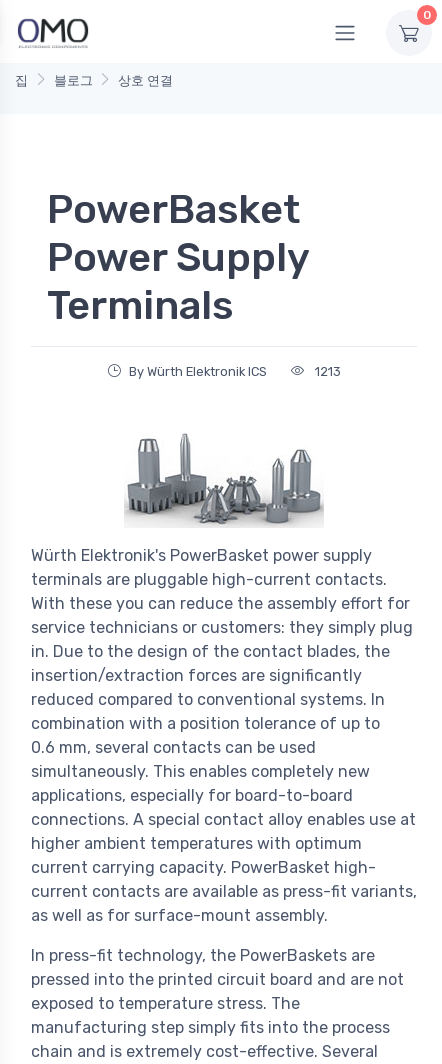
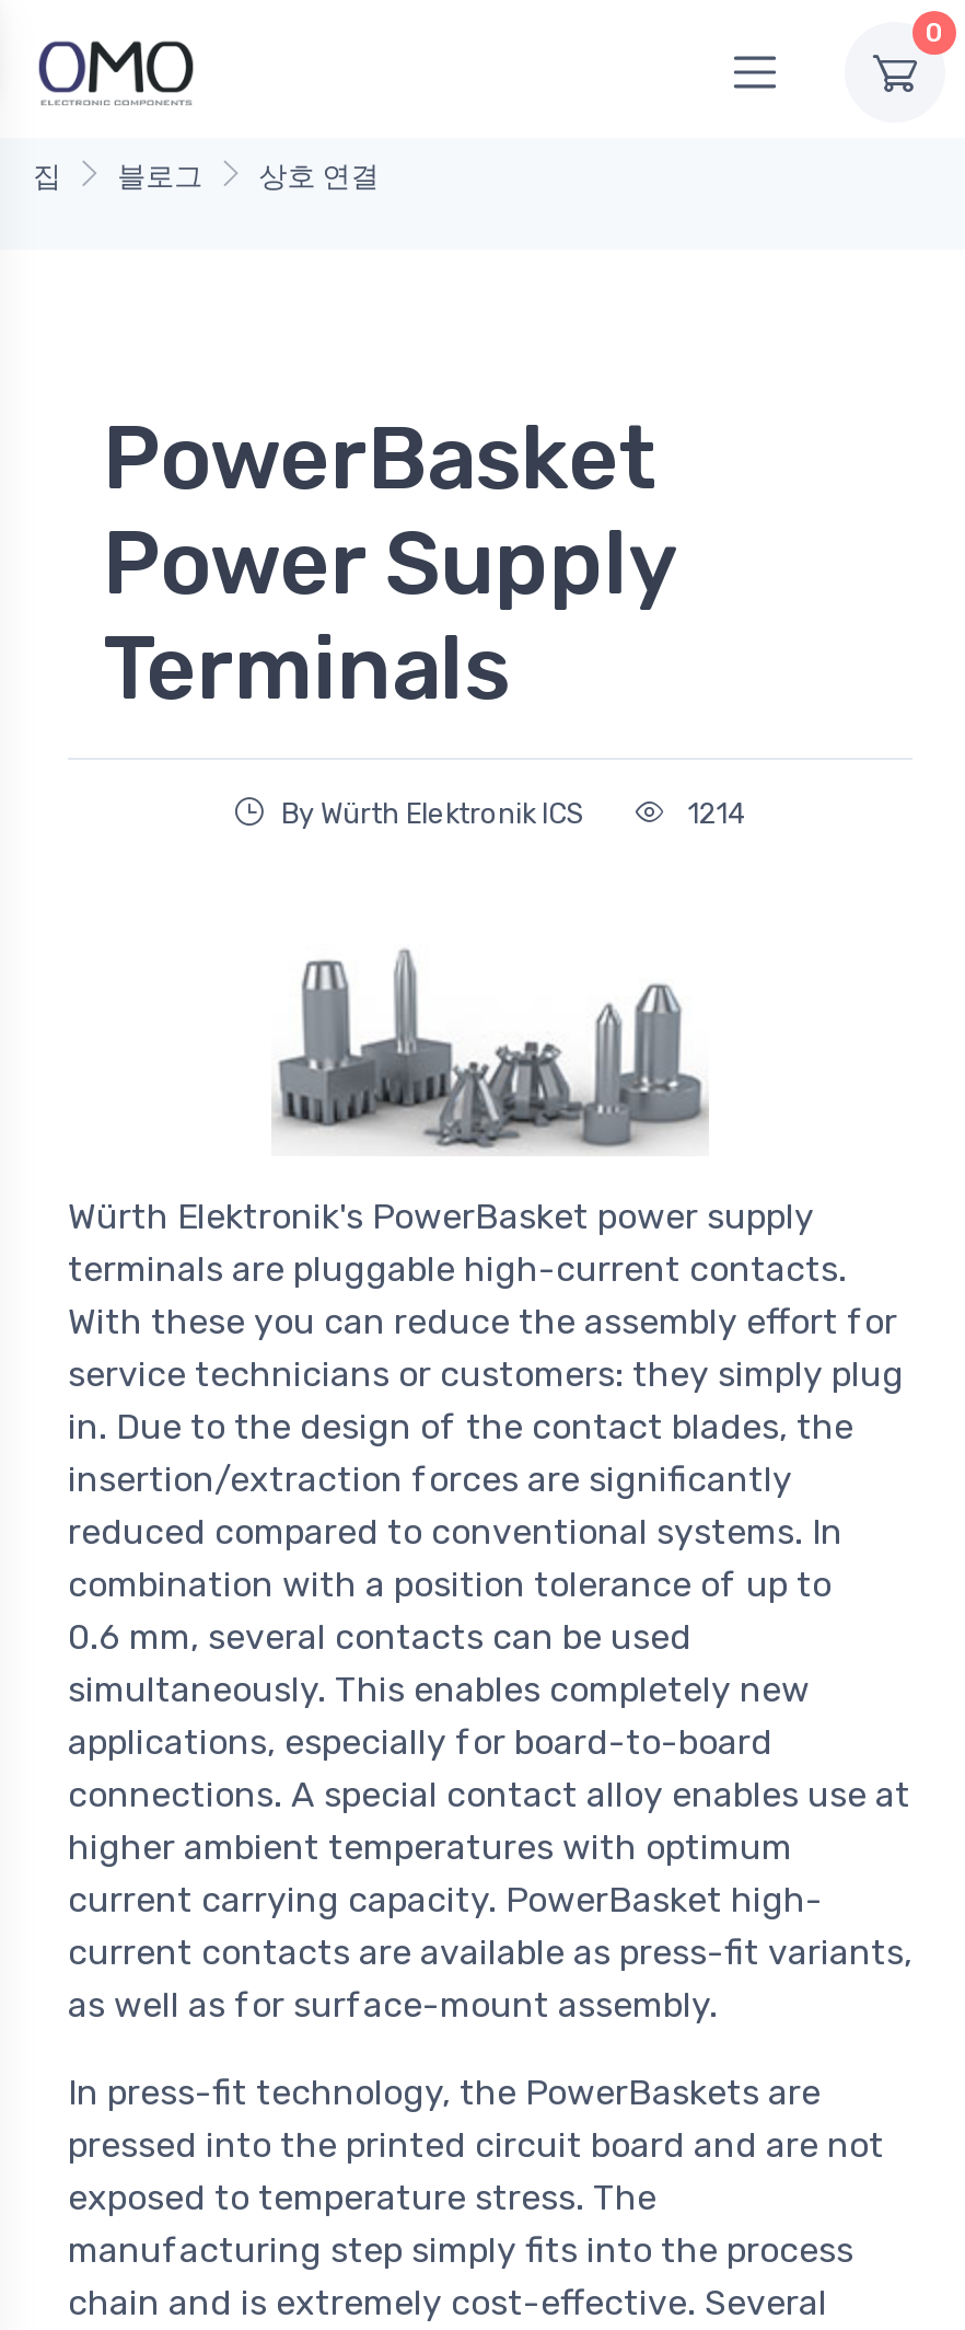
[311,364,340,379] 1213 -> [682,798,745,831] 1214

